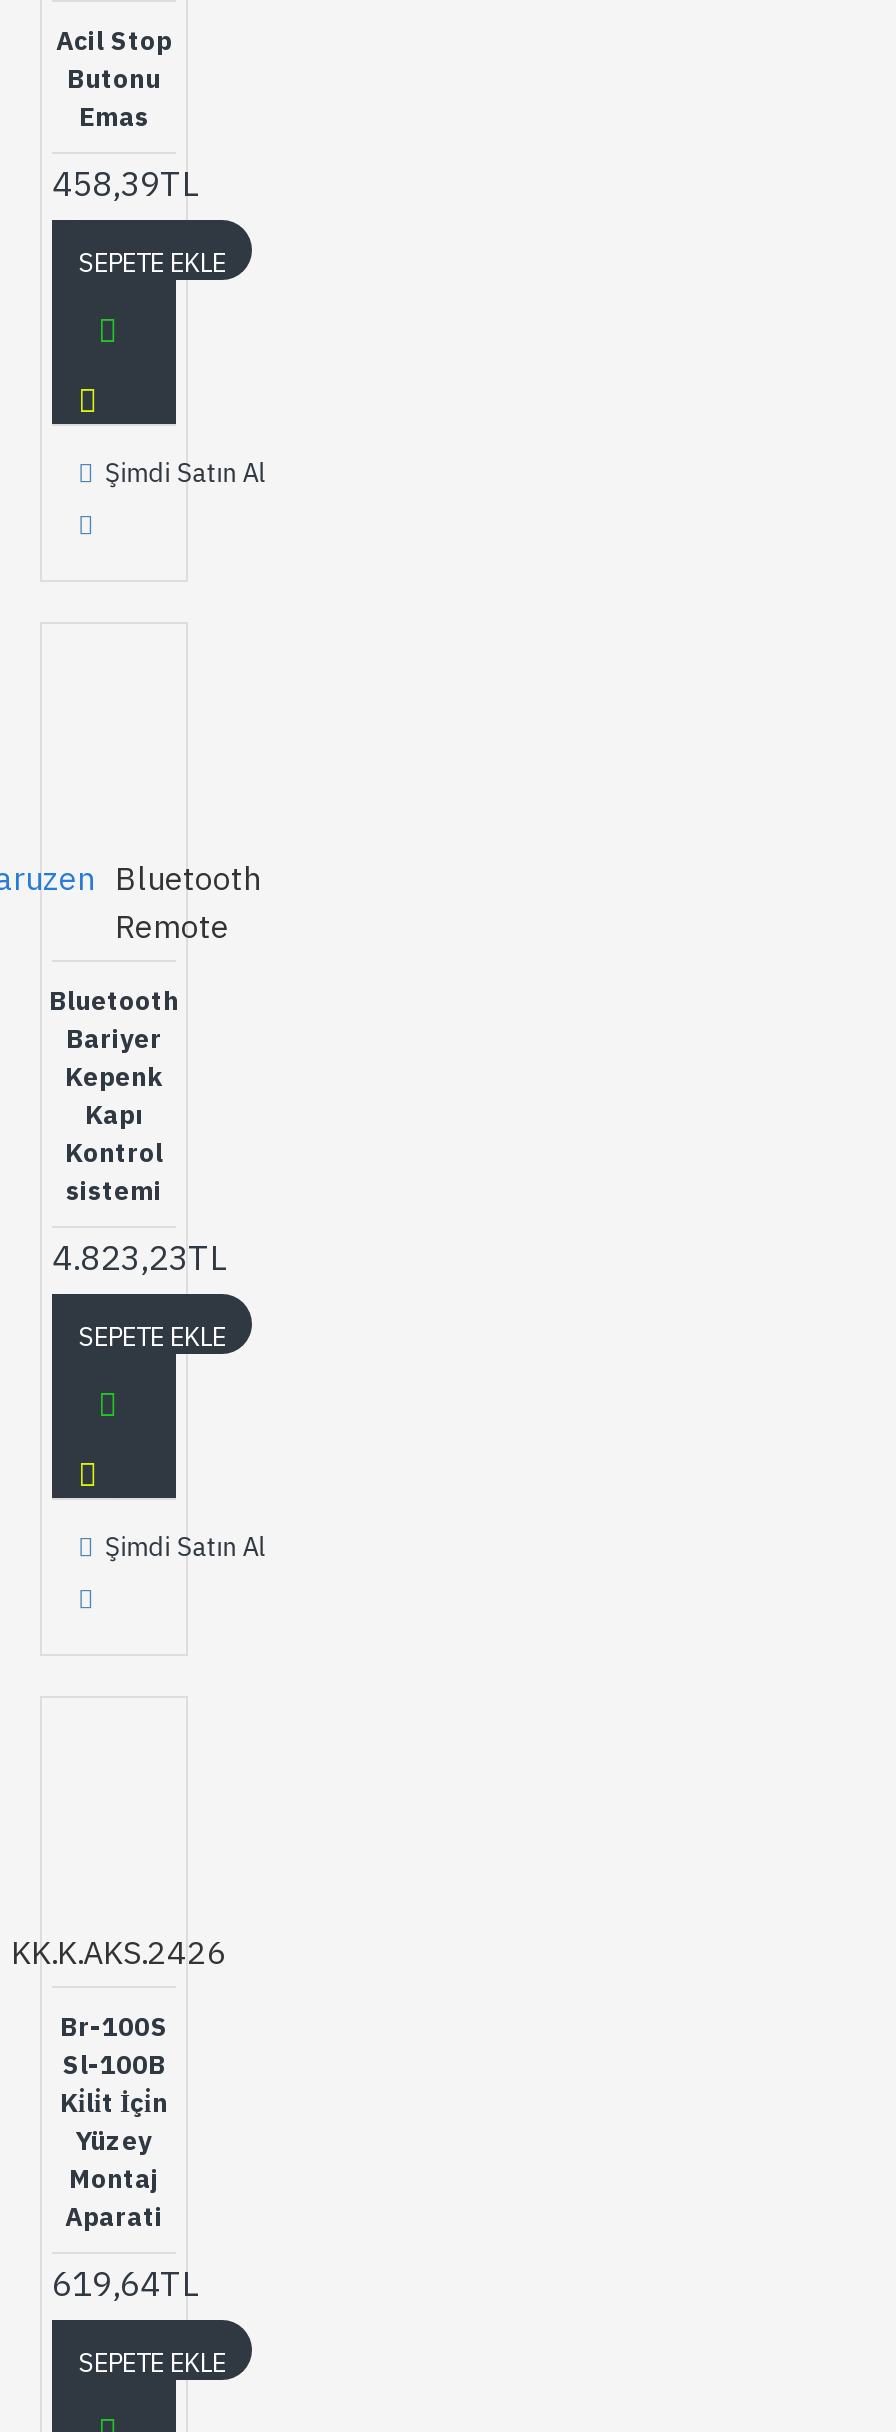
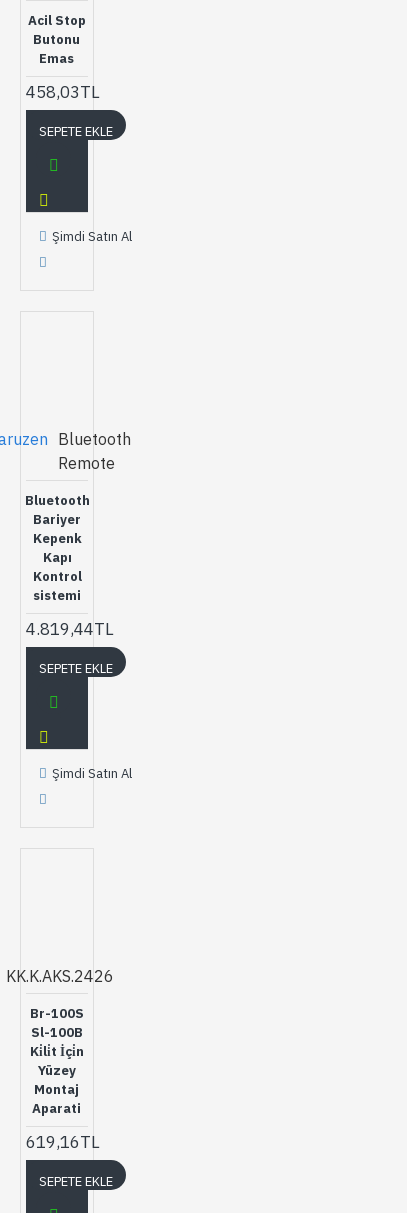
[52,162,200,206] 458,39TL -> [26,81,100,103] 458,03TL
[52,1236,228,1280] 4.823,23TL -> [26,618,114,640] 4.819,44TL
[52,2261,200,2305] 619,64TL -> [26,1131,100,1153] 619,16TL

